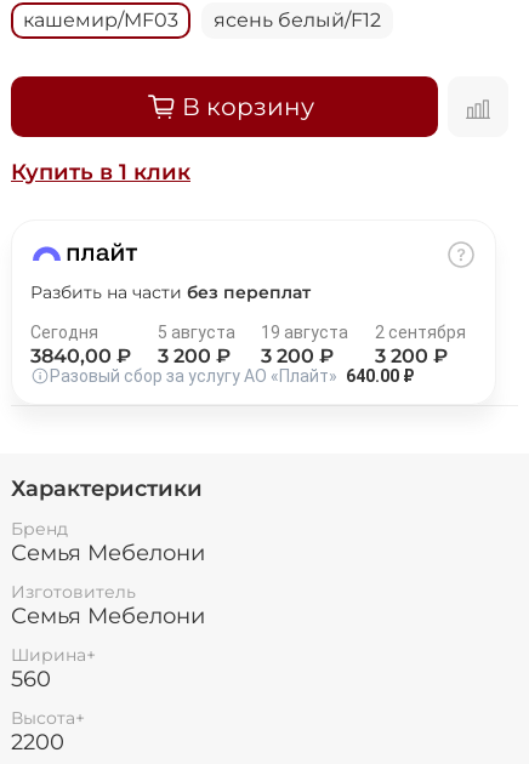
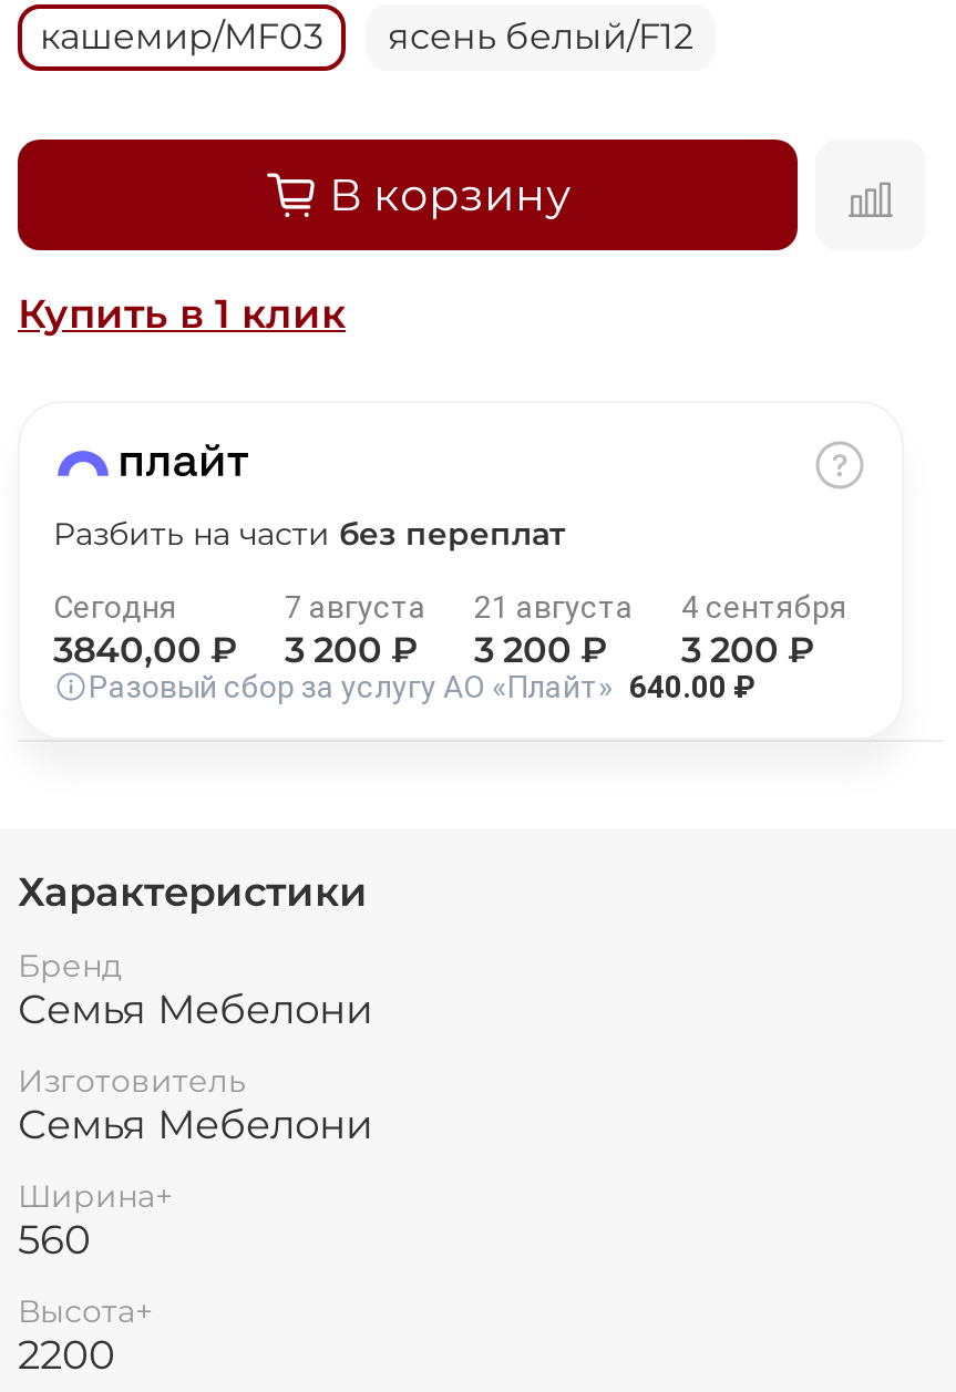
[157,323,235,342] 5 августа -> [285,590,426,625] 7 августа
[261,323,348,342] 19 августа -> [474,590,634,625] 21 августа
[374,323,465,342] 2 сентября -> [681,590,847,625] 4 сентября

